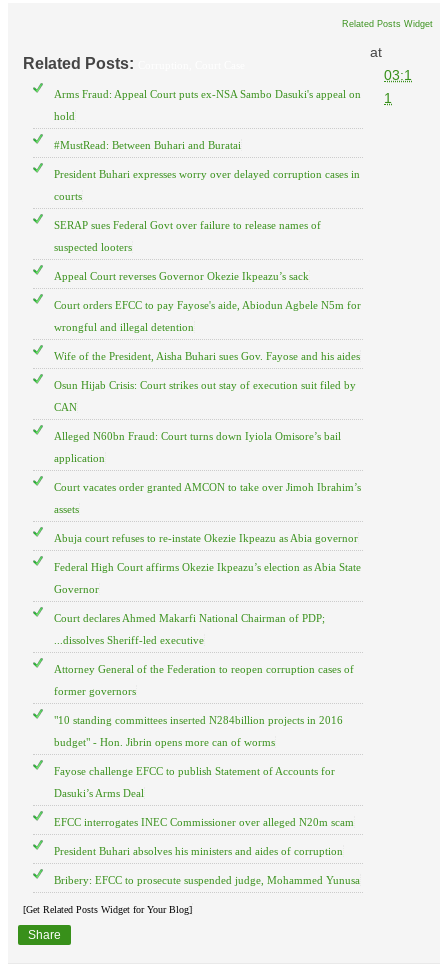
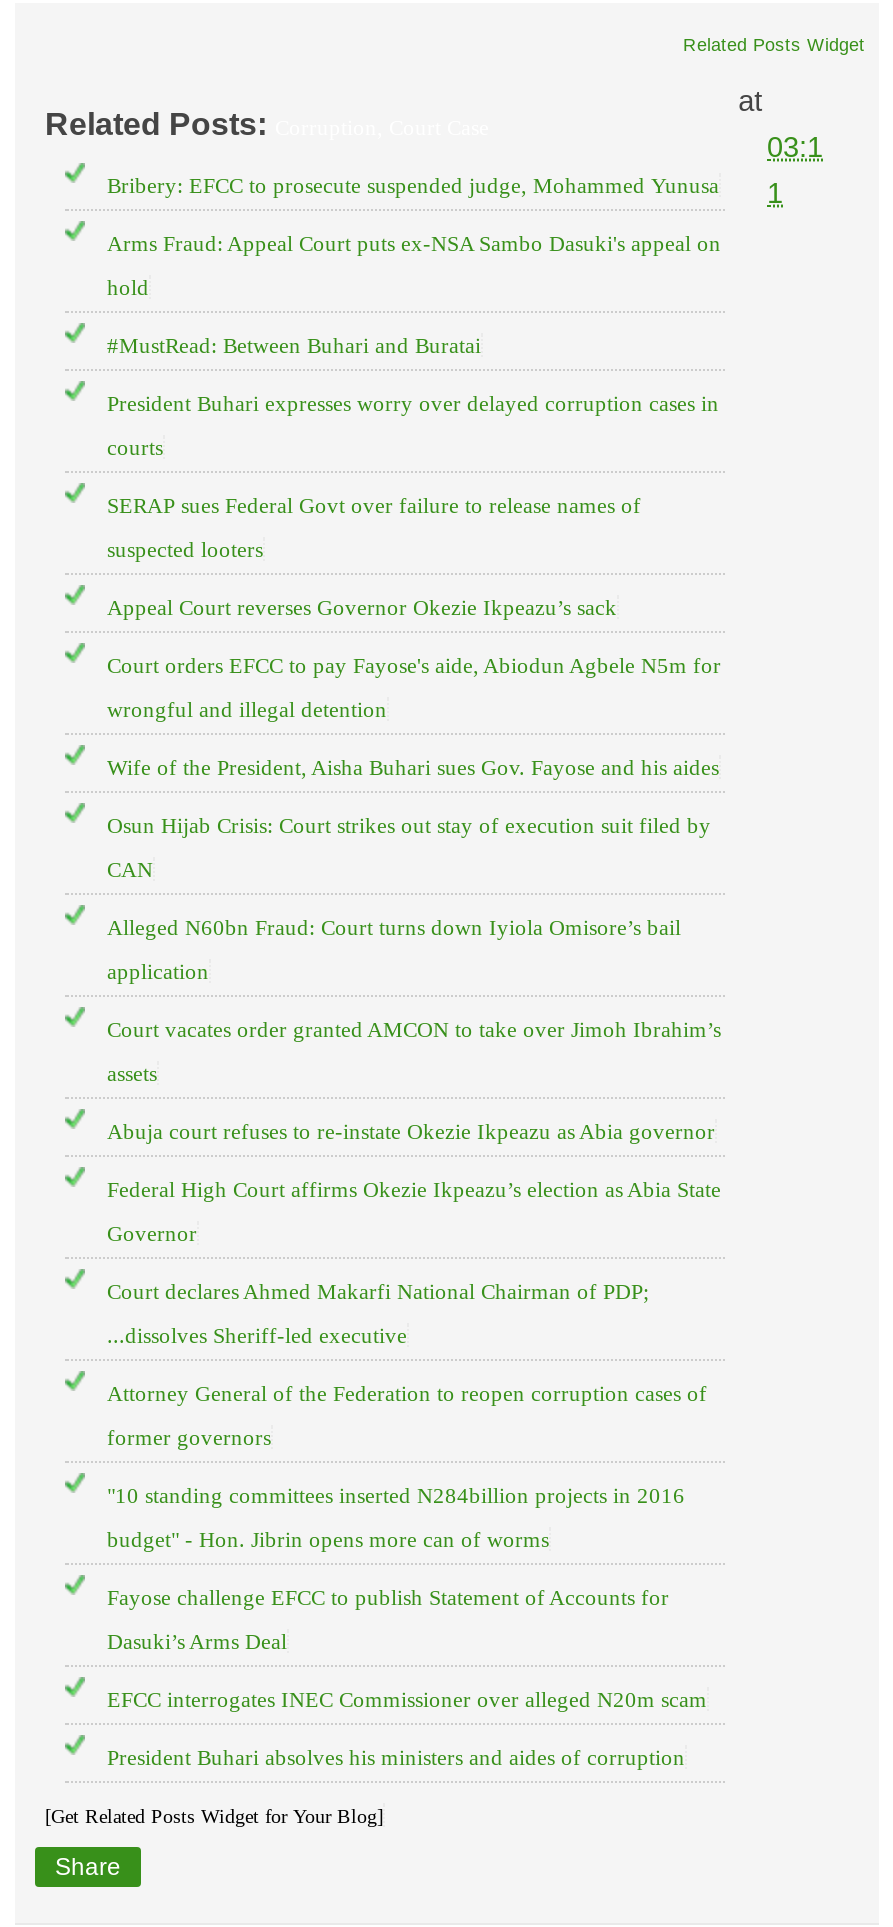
moved [54,88,361,857] -> [107,231,721,1769]: Arms Fraud: Appeal Court puts ex-NSA Sambo Dasuki's appeal on | hold | #MustRead: Between Buhari and Buratai | ... | EFCC interrogates INEC Commissioner over alleged N20m scam | President Buhari absolves his ministers and aides of corruption
moved [54,874,360,886] -> [107,173,719,197]: Bribery: EFCC to prosecute suspended judge, Mohammed Yunusa

